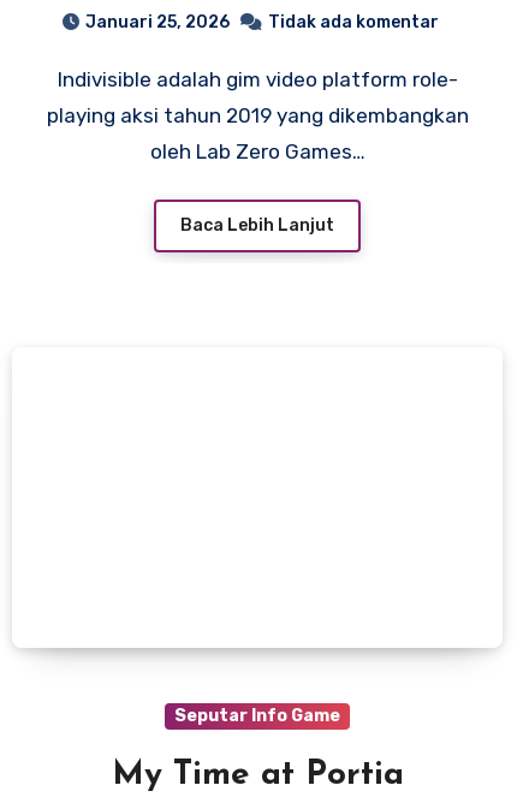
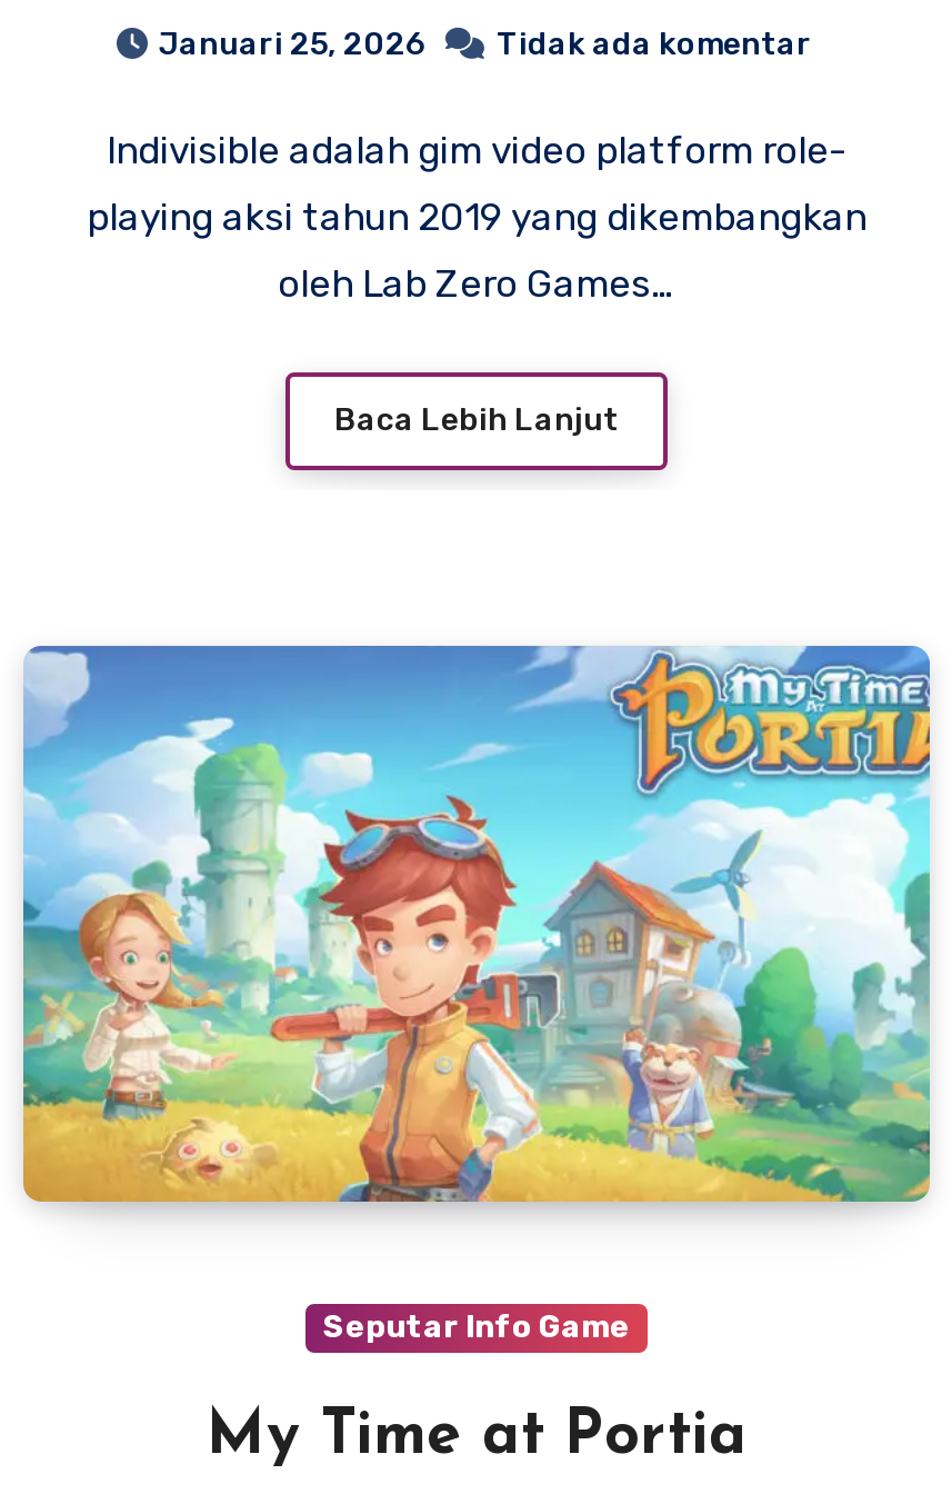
none -> [21,644,932,1204] [image]

